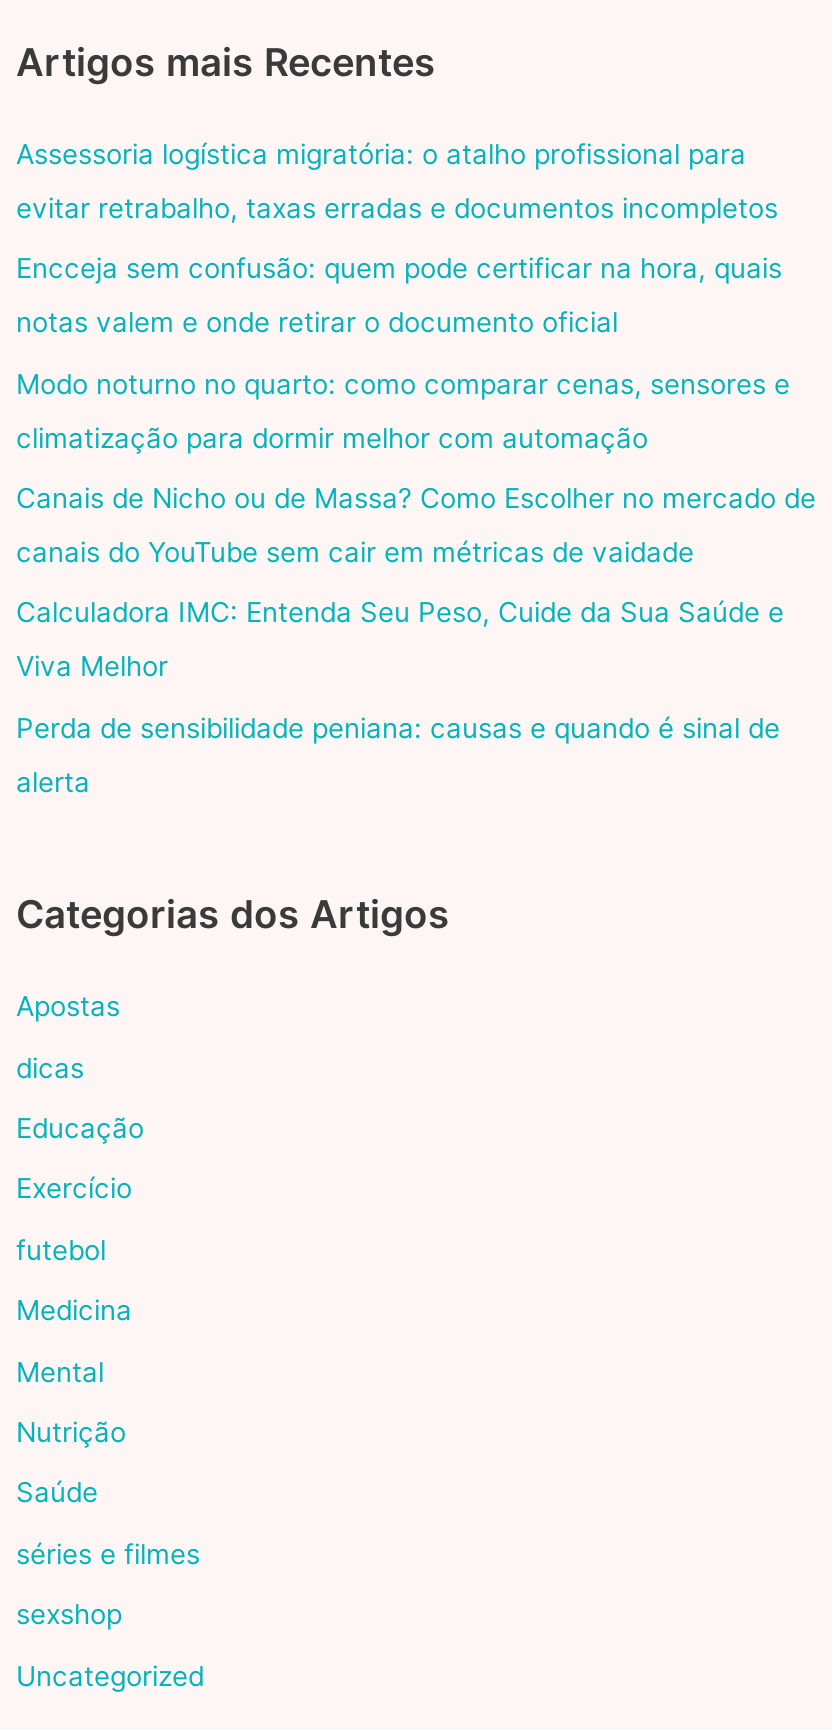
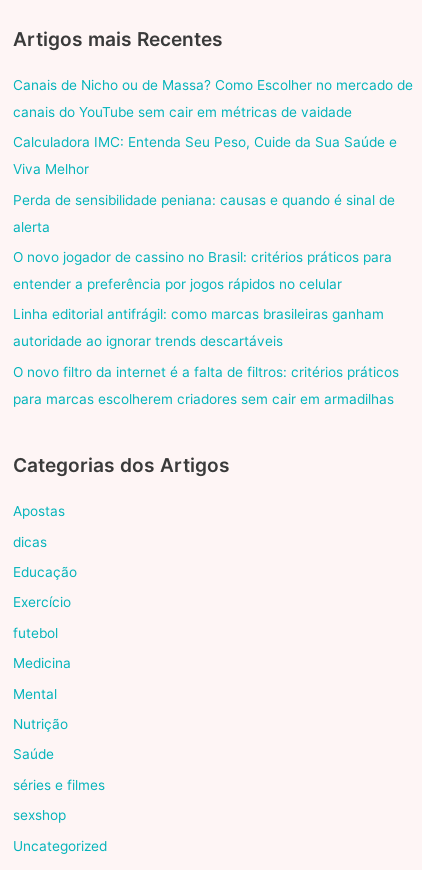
[16,138,790,453] Assessoria logística migratória: o atalho profissional para | evitar retrabalho, taxas erradas e documentos incompletos | Encceja sem confusão: quem pode certificar na hora, quais | notas valem e onde retirar o documento oficial | Modo noturno no quarto: como comparar cenas, sensores e | climatização para dormir melhor com automação -> none
moved [16,482,816,798] -> [13,77,413,235]: Canais de Nicho ou de Massa? Como Escolher no mercado de | canais do YouTube sem cair em métricas de vaidade | Calculadora IMC: Entenda Seu Peso, Cuide da Sua Saúde e | Viva Melhor | Perda de sensibilidade peniana: causas e quando é sinal de | alerta
none -> [13,249,399,407] O novo jogador de cassino no Brasil: critérios práticos para | entender a preferência por jogos rápidos no celular | Linha editorial antifrágil: como marcas brasileiras ganham | autoridade ao ignorar trends descartáveis | O novo filtro da internet é a falta de filtros: critérios práticos | para marcas escolherem criadores sem cair em armadilhas

